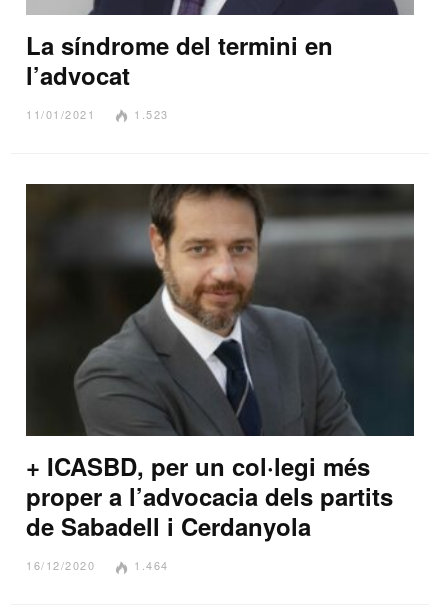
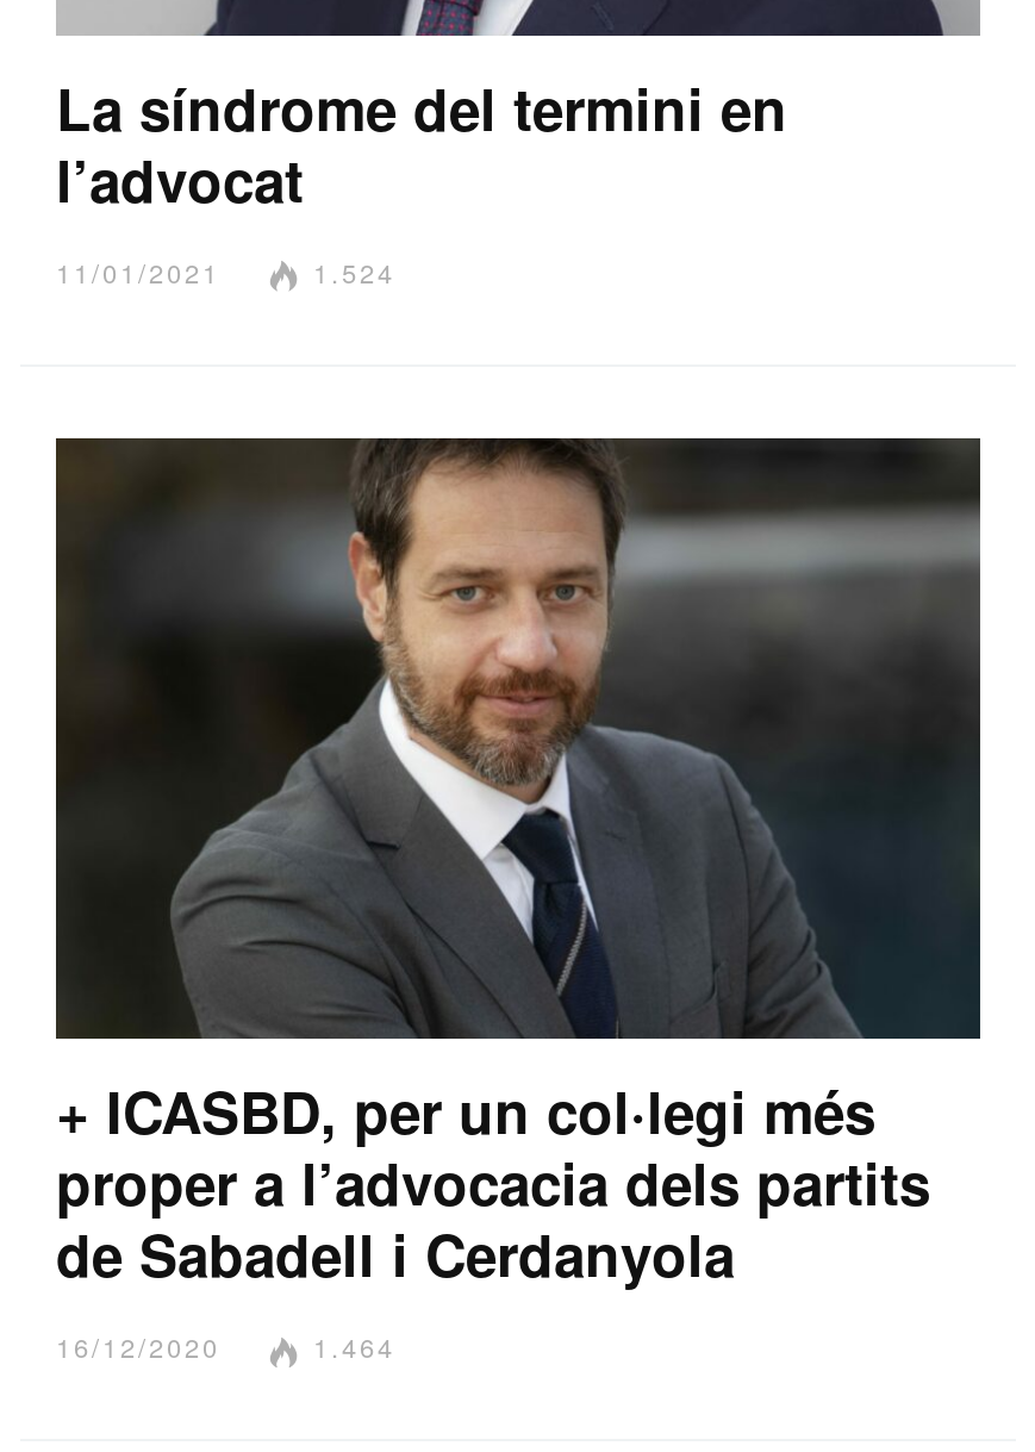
[134,106,168,122] 1.523 -> [313,252,395,290] 1.524

